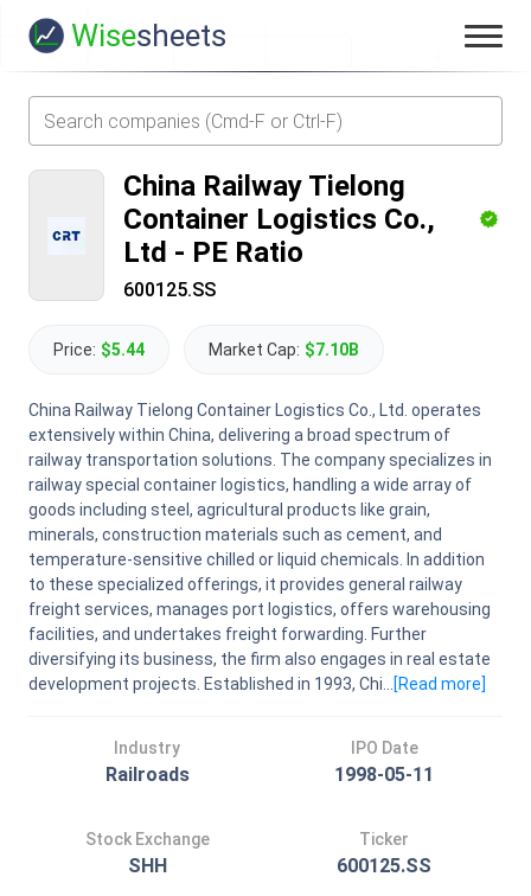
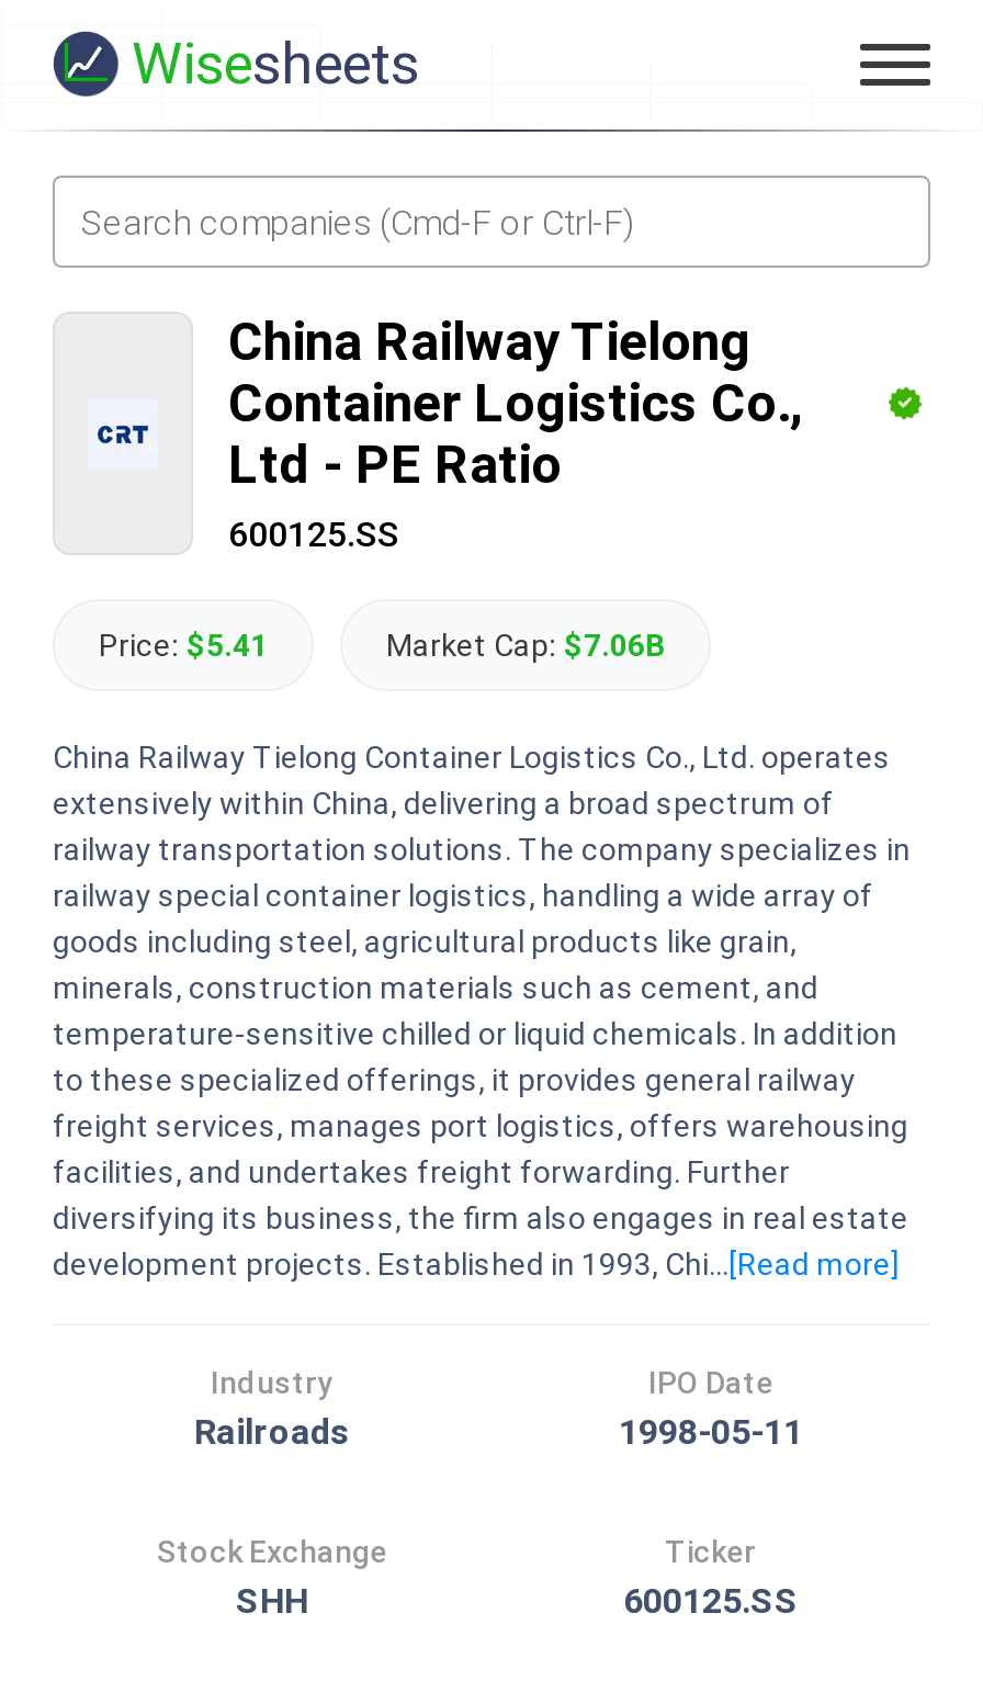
[53,340,145,359] Price: $5.44 -> [99,628,268,663] Price: $5.41
[209,340,359,359] Market Cap: $7.10B -> [386,628,665,663] Market Cap: $7.06B

